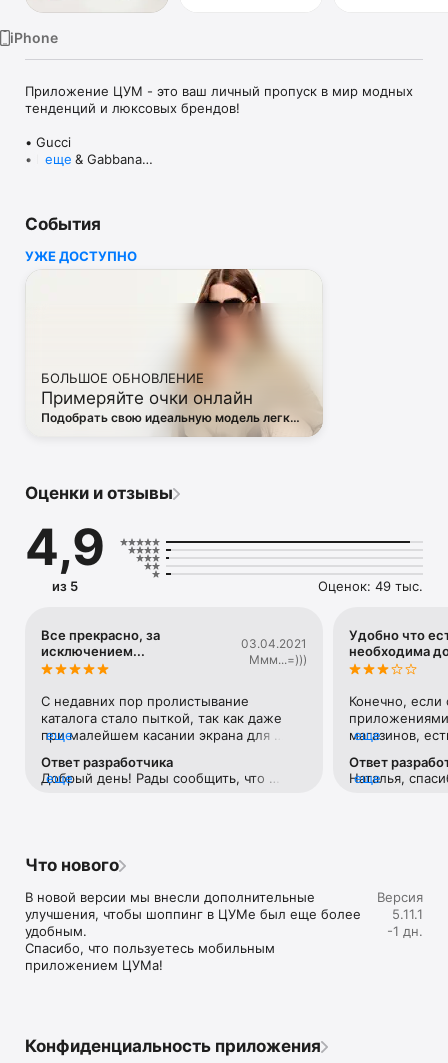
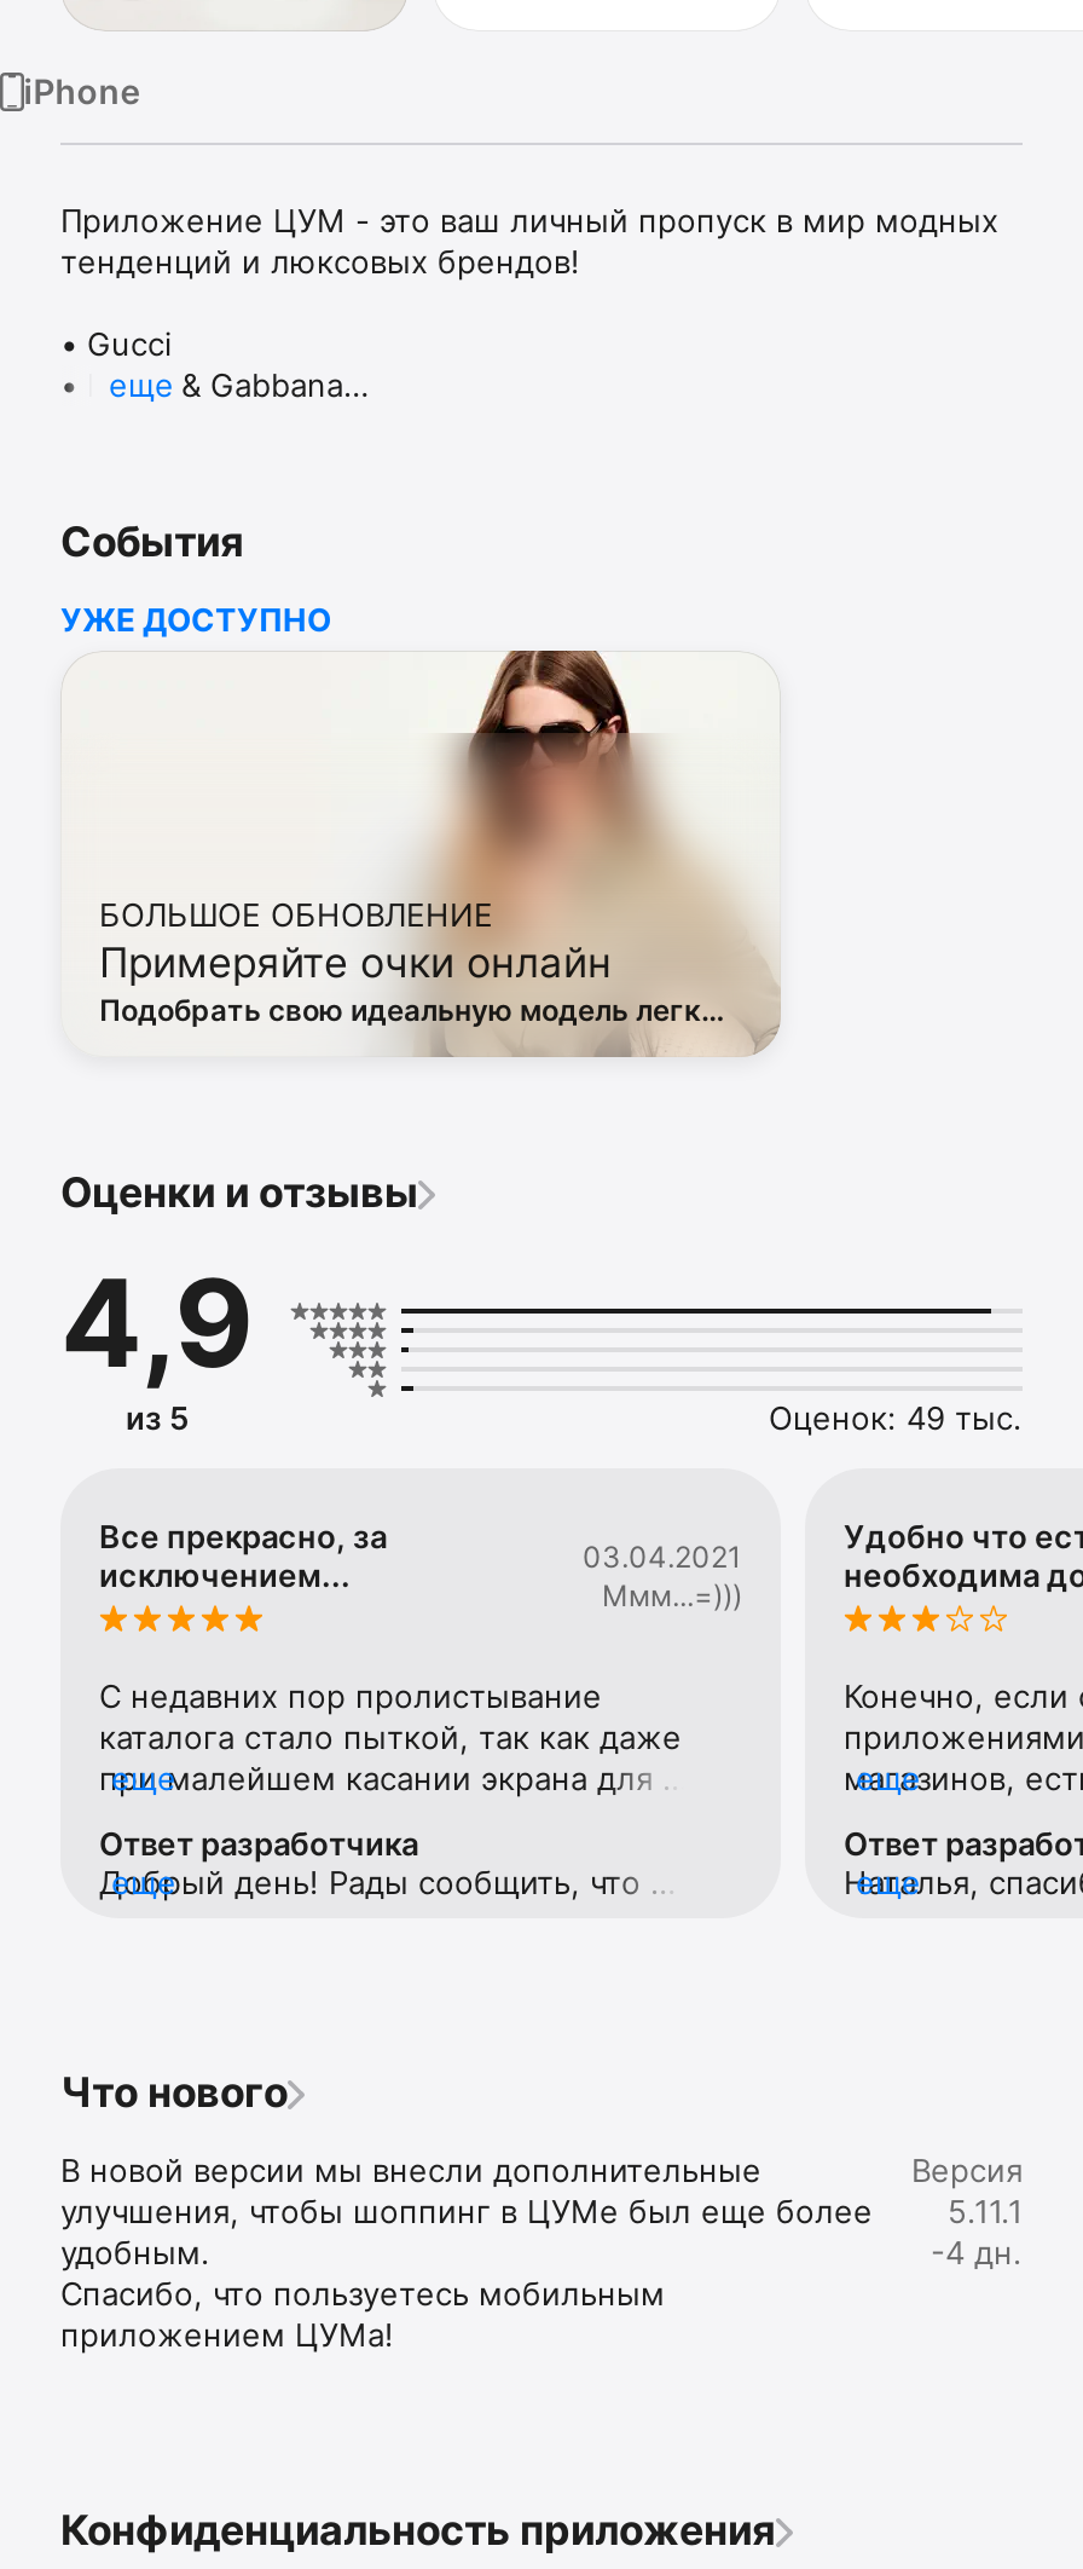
[387,923,423,939] -1 дн. -> [931,2233,1023,2272] -4 дн.

